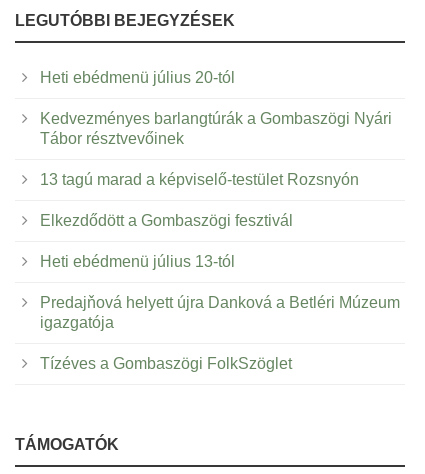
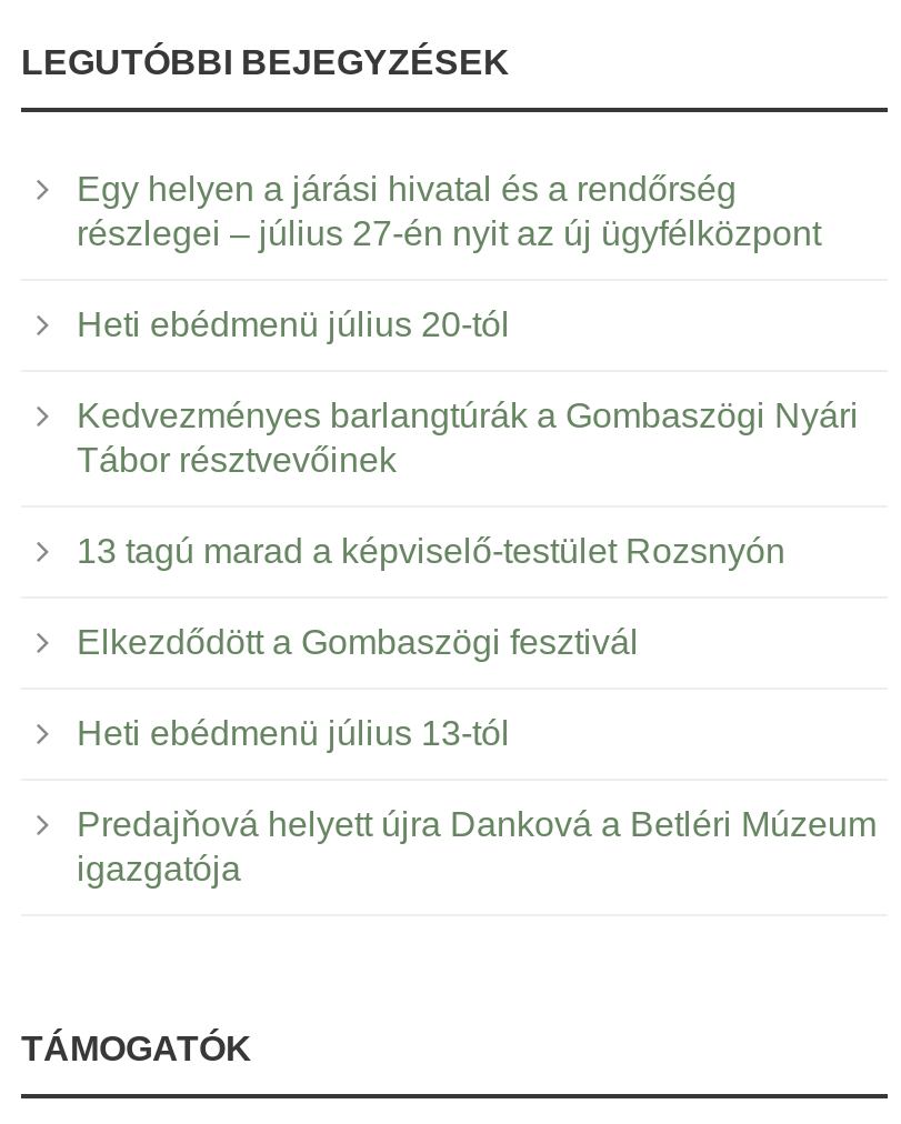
none -> [77,169,821,251] Egy helyen a járási hivatal és a rendőrség | részlegei – július 27-én nyit az új ügyfélközpont
moved [40,69,400,331] -> [77,305,877,887]: Heti ebédmenü július 20-tól | Kedvezményes barlangtúrák a Gombaszögi Nyári | Tábor résztvevőinek | 13 tagú marad a képviselő-testület Rozsnyón | Elkezdődött a Gombaszögi fesztivál | Heti ebédmenü július 13-tól | Predajňová helyett újra Danková a Betléri Múzeum | igazgatója
[40,355,292,372] Tízéves a Gombaszögi FolkSzöglet -> none

